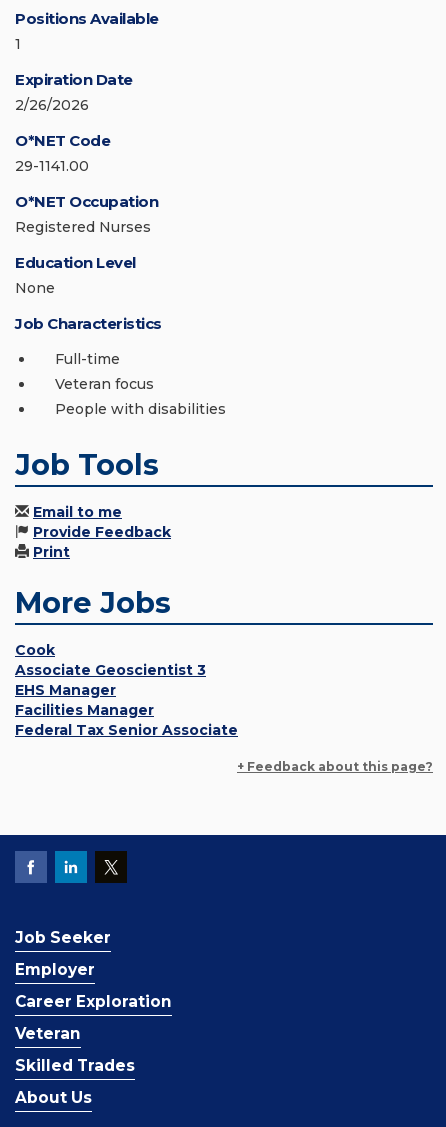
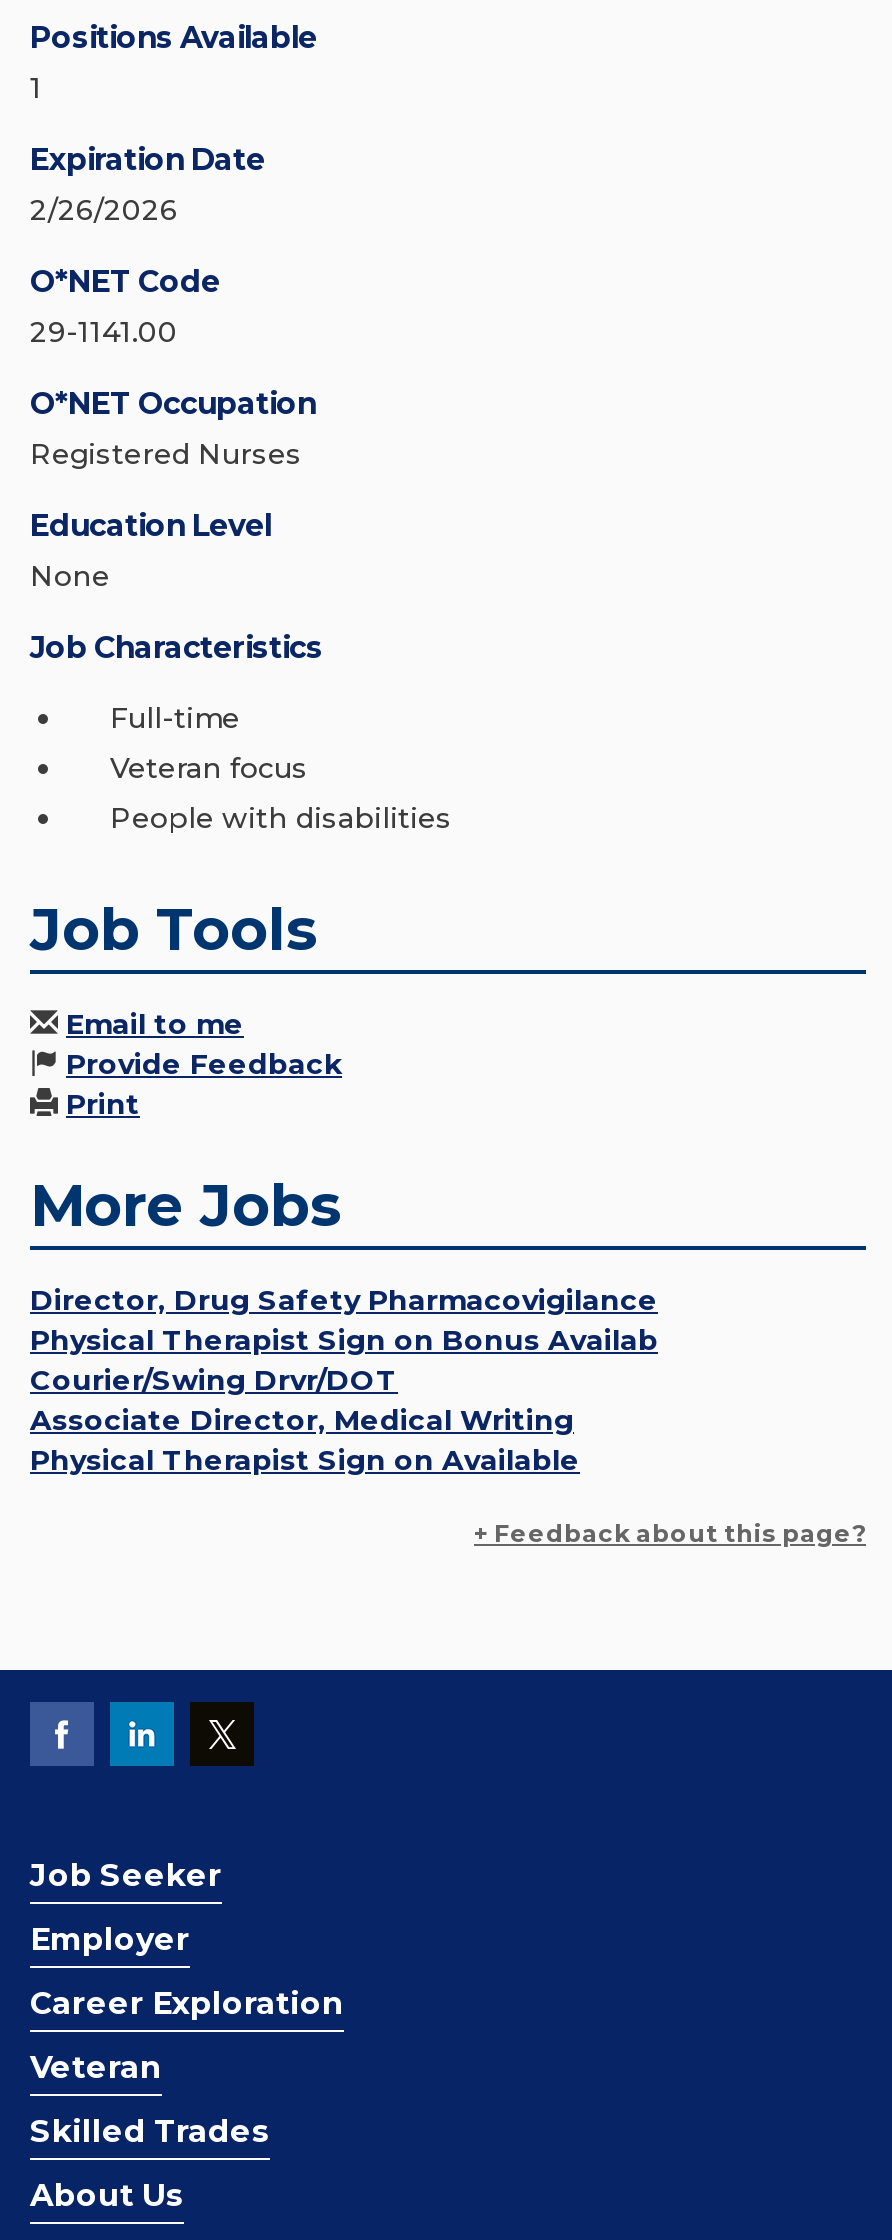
[15,641,238,739] Cook | Associate Geoscientist 3 | EHS Manager | Facilities Manager | Federal Tax Senior Associate -> [30,1283,658,1479] Director, Drug Safety Pharmacovigilance | Physical Therapist Sign on Bonus Availab | Courier/Swing Drvr/DOT | Associate Director, Medical Writing | Physical Therapist Sign on Available

